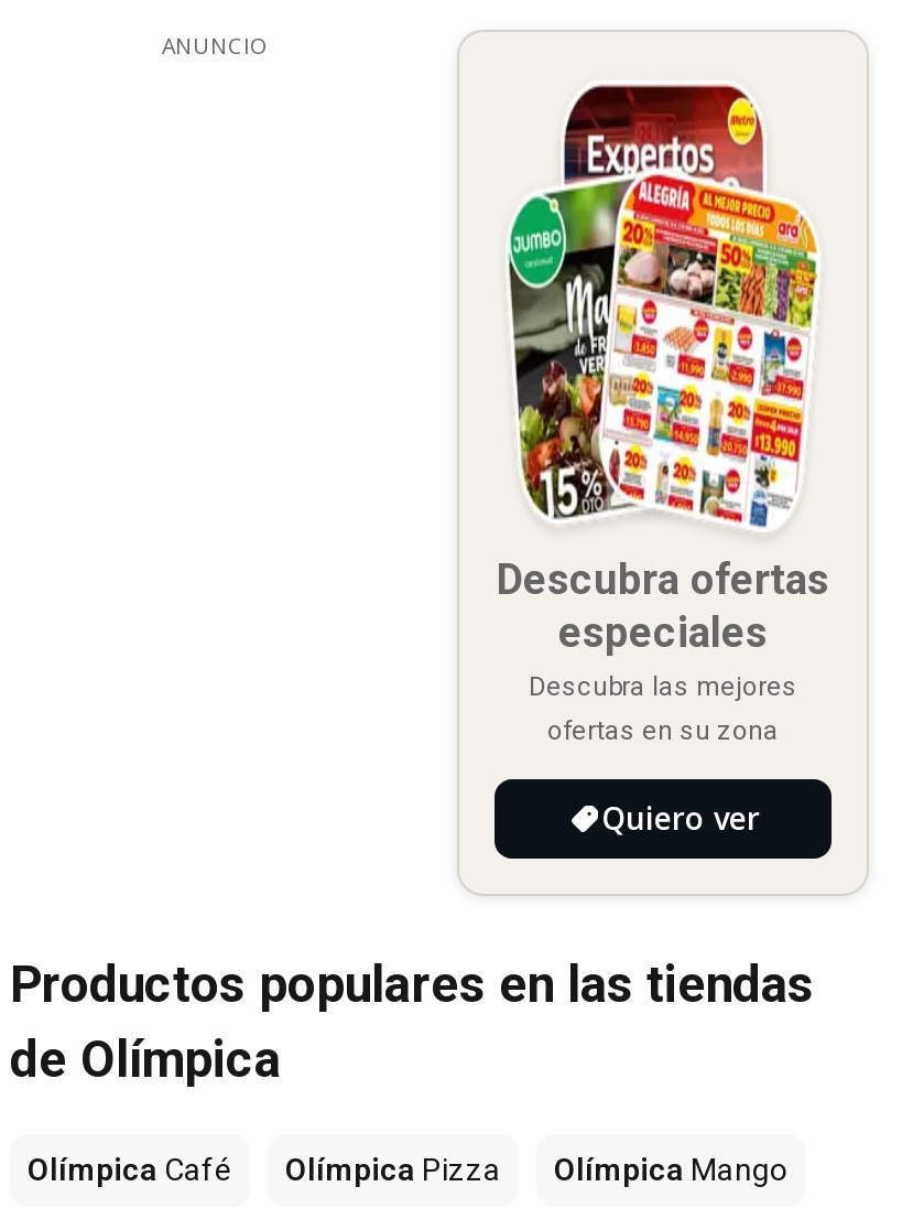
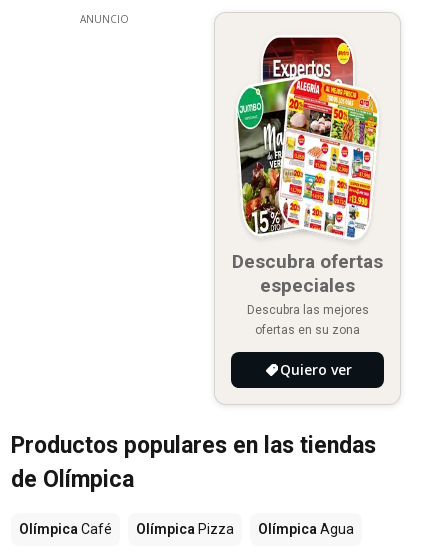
[554,1151,787,1186] Olímpica Mango -> [258,521,354,537] Olímpica Agua

